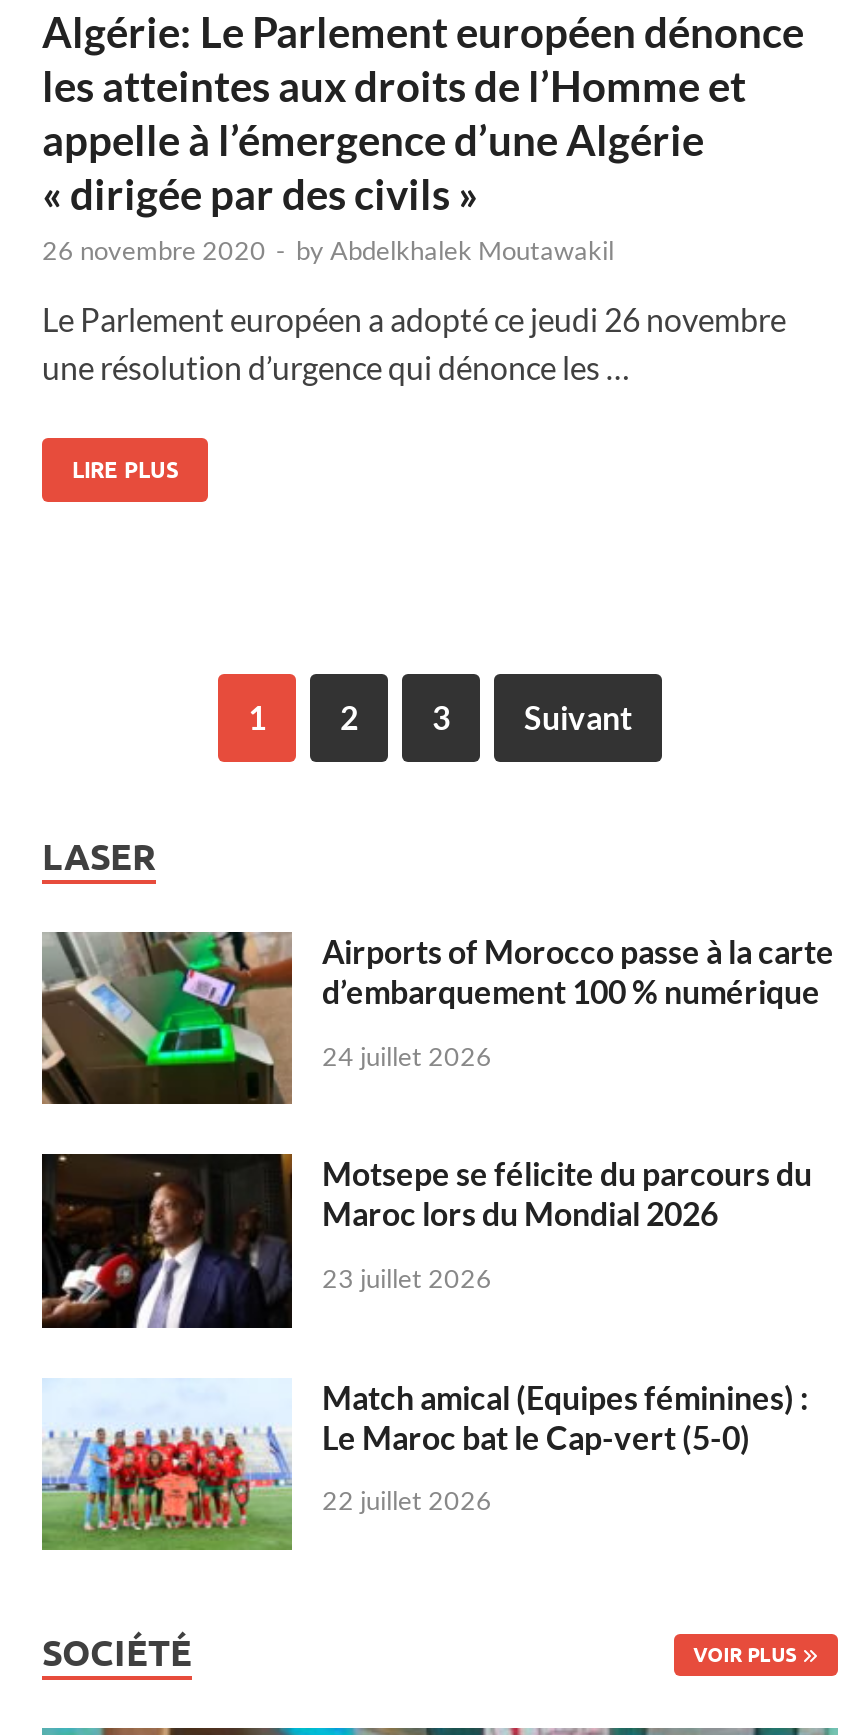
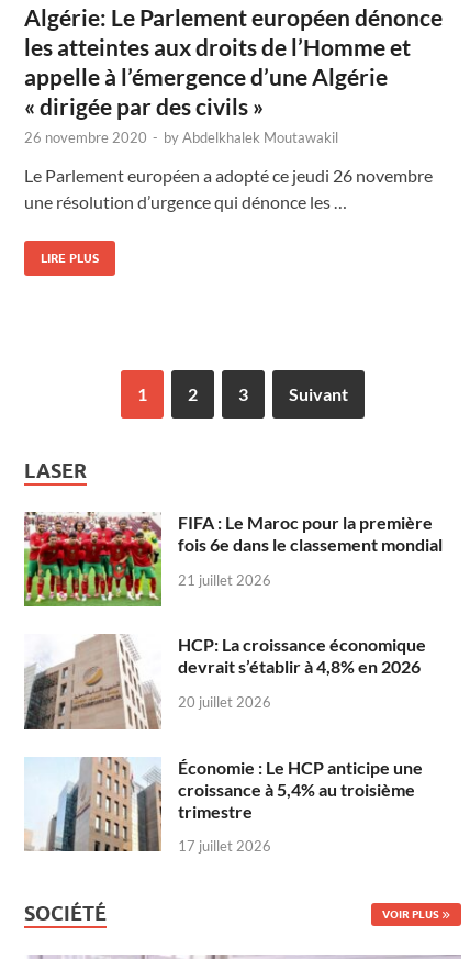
[40,932,834,1106] [image] | Airports of Morocco passe à la carte | d’embarquement 100 % numérique -> [23,512,443,607] [image] | FIFA : Le Maroc pour la première | fois 6e dans le classement mondial
[322,1040,492,1072] 24 juillet 2026 -> [178,571,271,589] 21 juillet 2026
[40,1152,812,1332] [image] | Motsepe se félicite du parcours du | Maroc lors du Mondial 2026 -> [24,634,426,731] [image] | HCP: La croissance économique | devrait s’établir à 4,8% en 2026
[322,1263,492,1295] 23 juillet 2026 -> [178,693,271,711] 20 juillet 2026
[42,1377,808,1552] [image] | Match amical (Equipes féminines) : | Le Maroc bat le Cap-vert (5-0) -> [24,756,423,852] [image] | Économie : Le HCP anticipe une | croissance à 5,4% au troisième | trimestre
[322,1485,492,1517] 22 juillet 2026 -> [178,838,271,855] 17 juillet 2026

